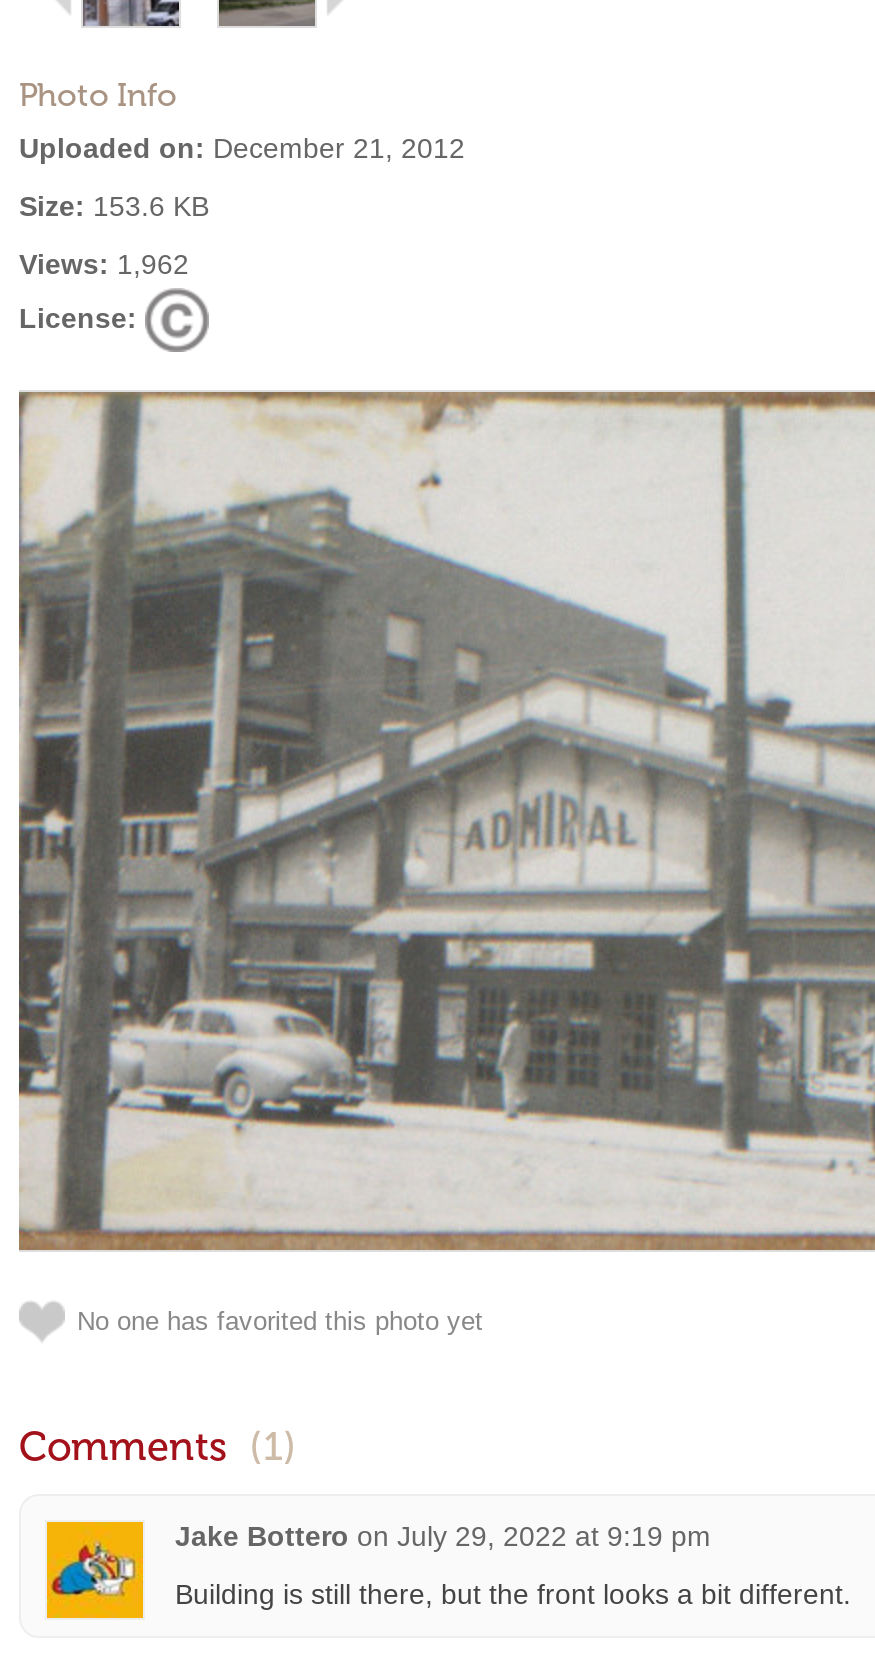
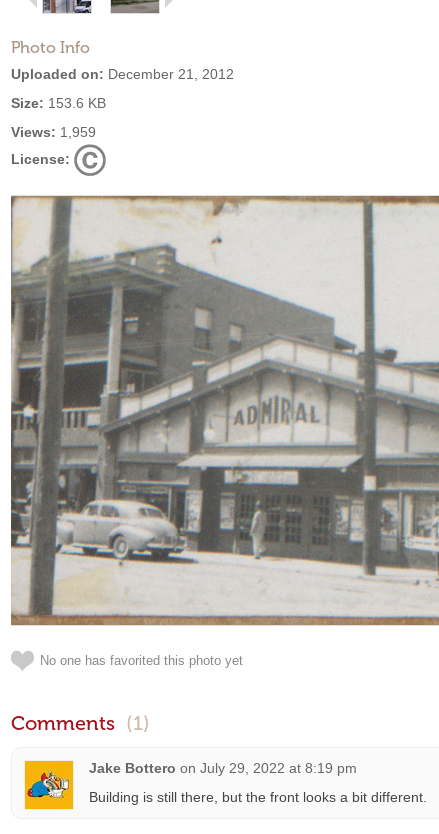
[19,248,189,280] Views: 1,962 -> [11,124,96,140] Views: 1,959
[175,1520,711,1552] Jake Bottero on July 29, 2022 at 9:19 pm -> [89,760,357,776] Jake Bottero on July 29, 2022 at 8:19 pm

